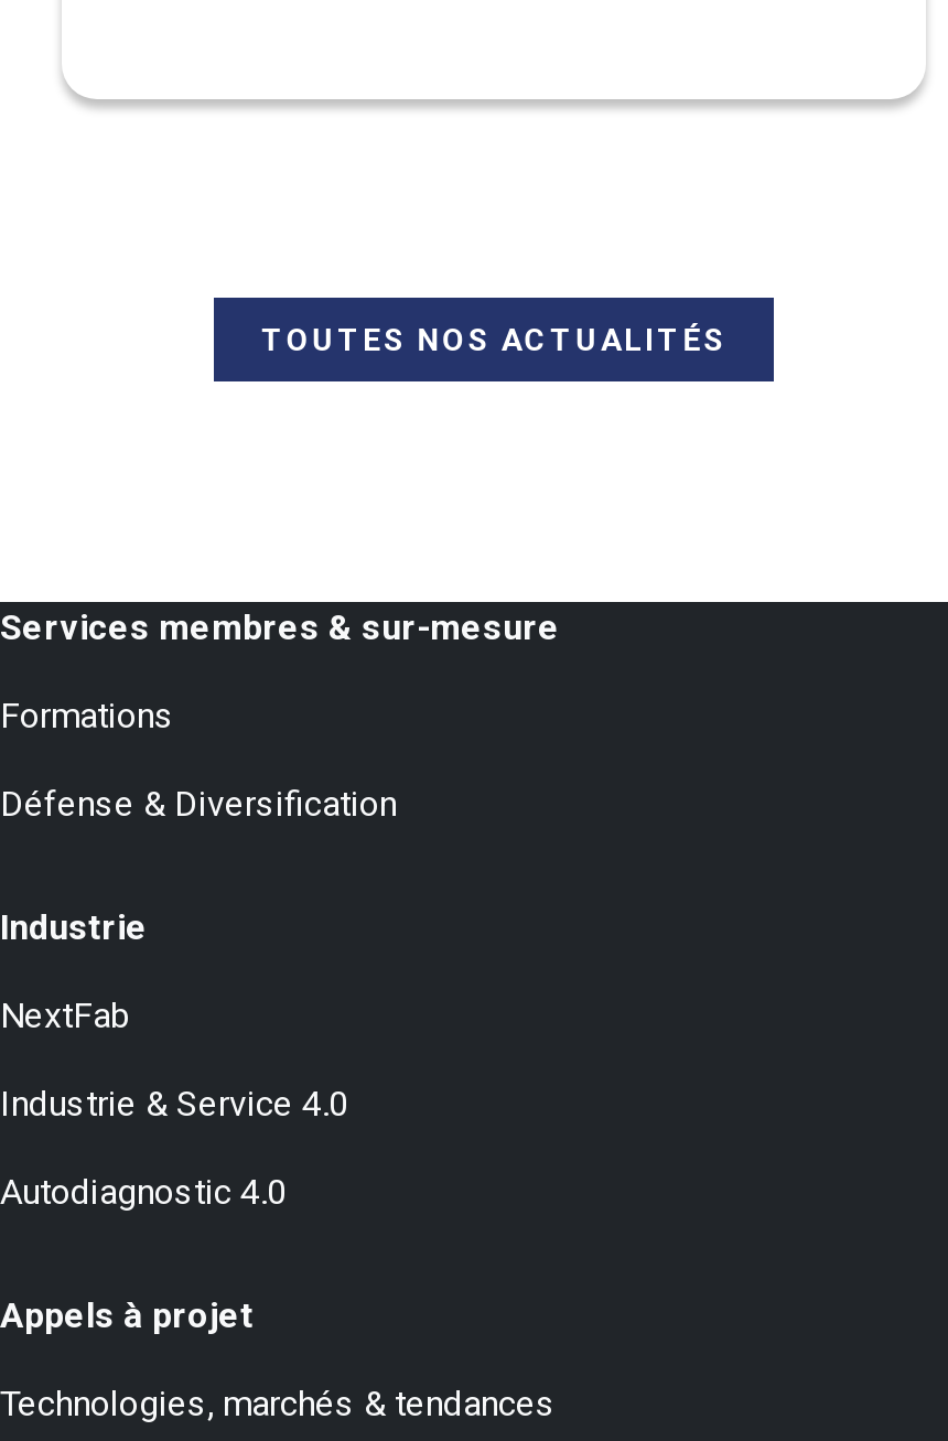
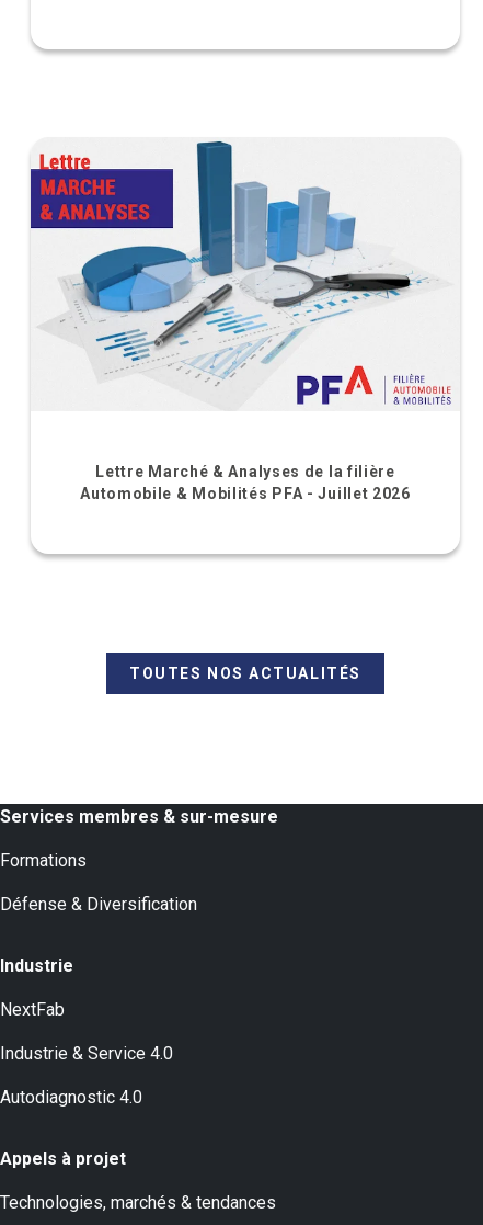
none -> [30,139,452,406] [image]
none -> [80,463,410,502] Lettre Marché & Analyses de la filière | Automobile & Mobilités PFA - Juillet 2026

